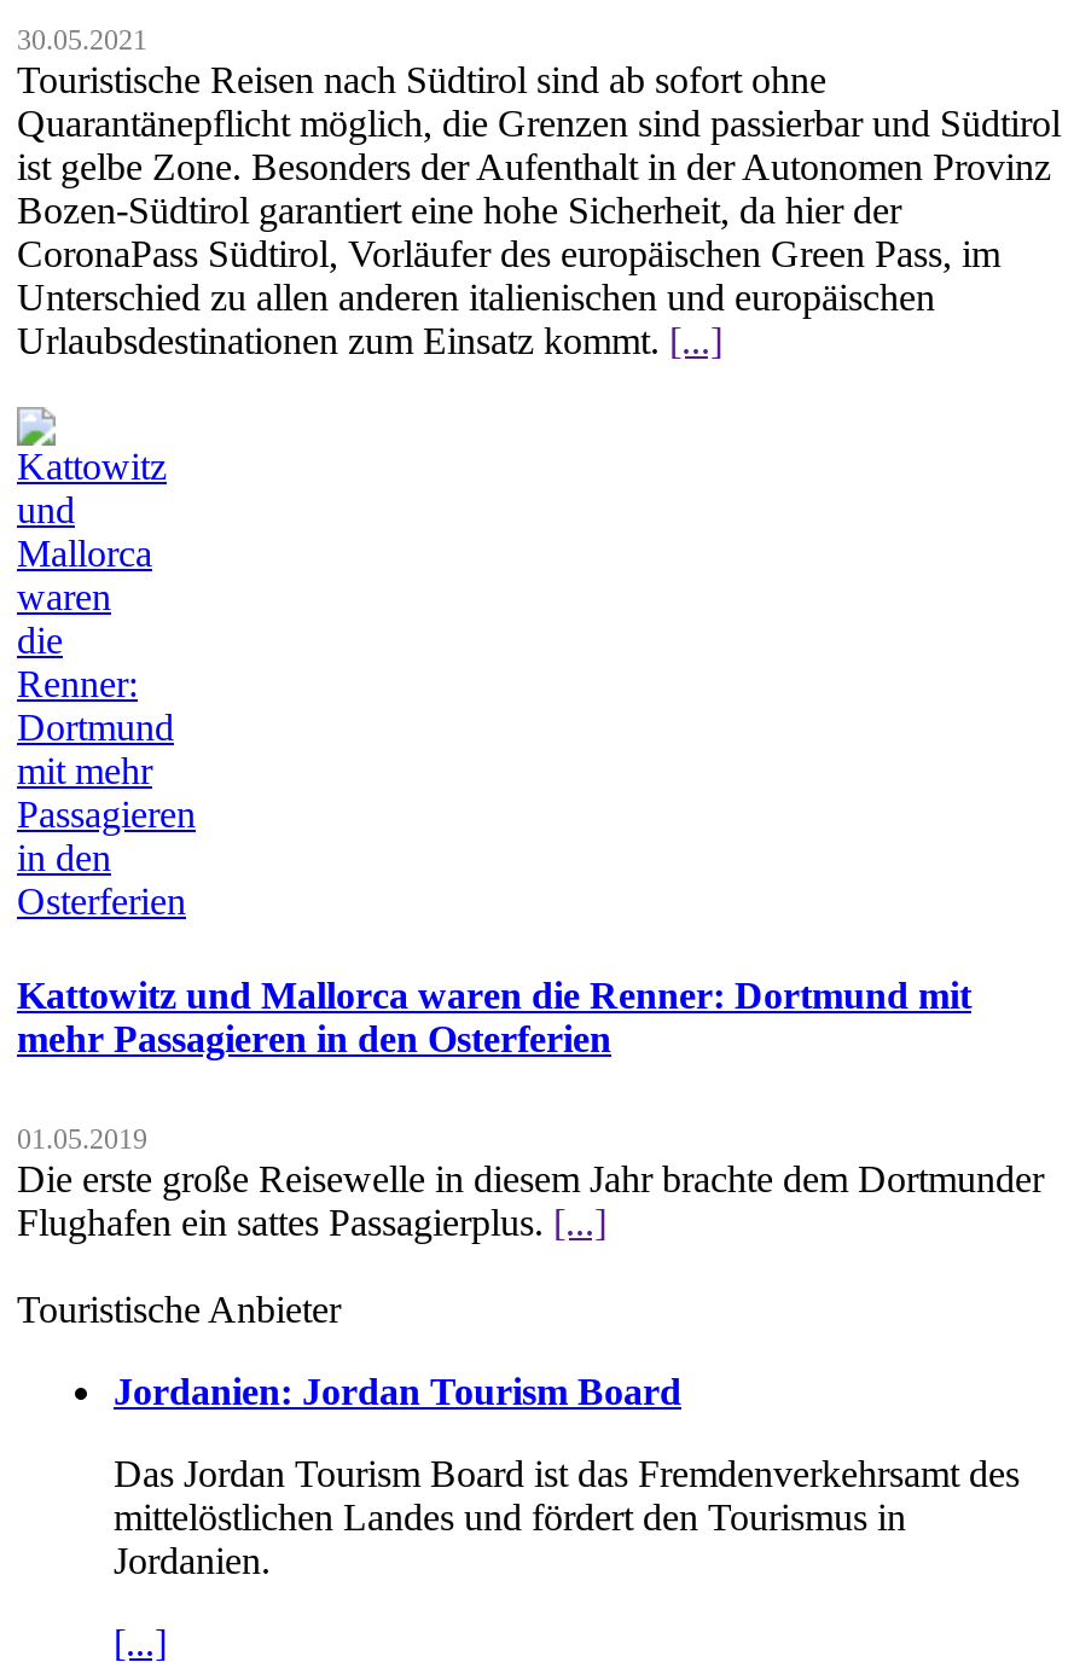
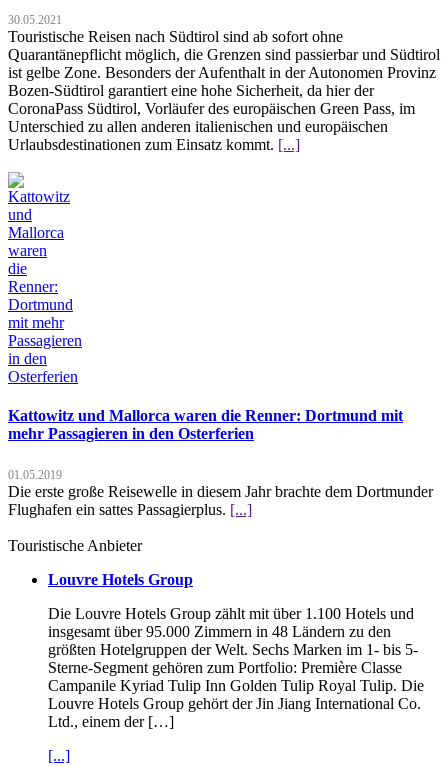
[114,1370,681,1411] Jordanien: Jordan Tourism Board -> [48,571,193,588] Louvre Hotels Group
[114,1452,1020,1580] Das Jordan Tourism Board ist das Fremdenverkehrsamt des | mittelöstlichen Landes und fördert den Tourismus in | Jordanien. -> [48,605,424,730] Die Louvre Hotels Group zählt mit über 1.100 Hotels und | insgesamt über 95.000 Zimmern in 48 Ländern zu den | größten Hotelgruppen der Welt. Sechs Marken im 1- bis 5- | Sterne-Segment gehören zum Portfolio: Première Classe | Campanile Kyriad Tulip Inn Golden Tulip Royal Tulip. Die | Louvre Hotels Group gehört der Jin Jiang International Co. | Ltd., einem der […]

